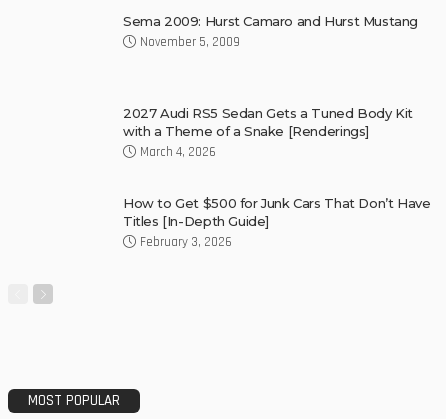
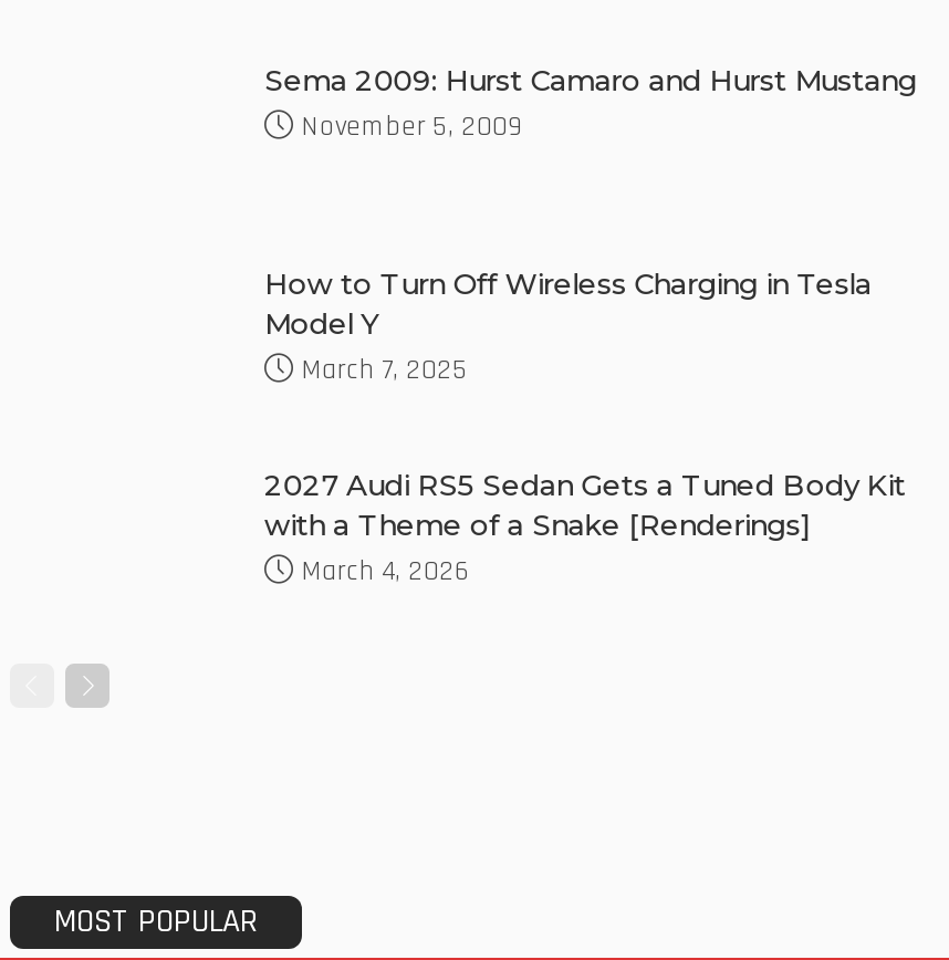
none -> [264,265,872,387] How to Turn Off Wireless Charging in Tesla | Model Y | March 7, 2025
moved [123,105,413,160] -> [264,467,906,589]: 2027 Audi RS5 Sedan Gets a Tuned Body Kit | with a Theme of a Snake [Renderings] | March 4, 2026
[123,195,430,250] How to Get $500 for Junk Cars That Don’t Have | Titles [In-Depth Guide] | February 3, 2026 -> none

